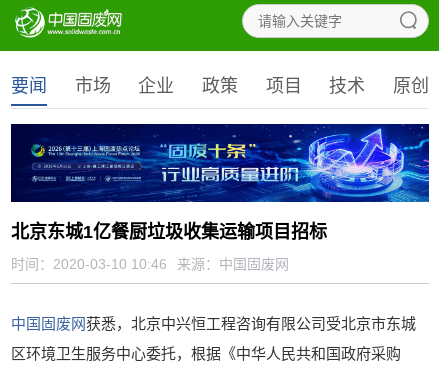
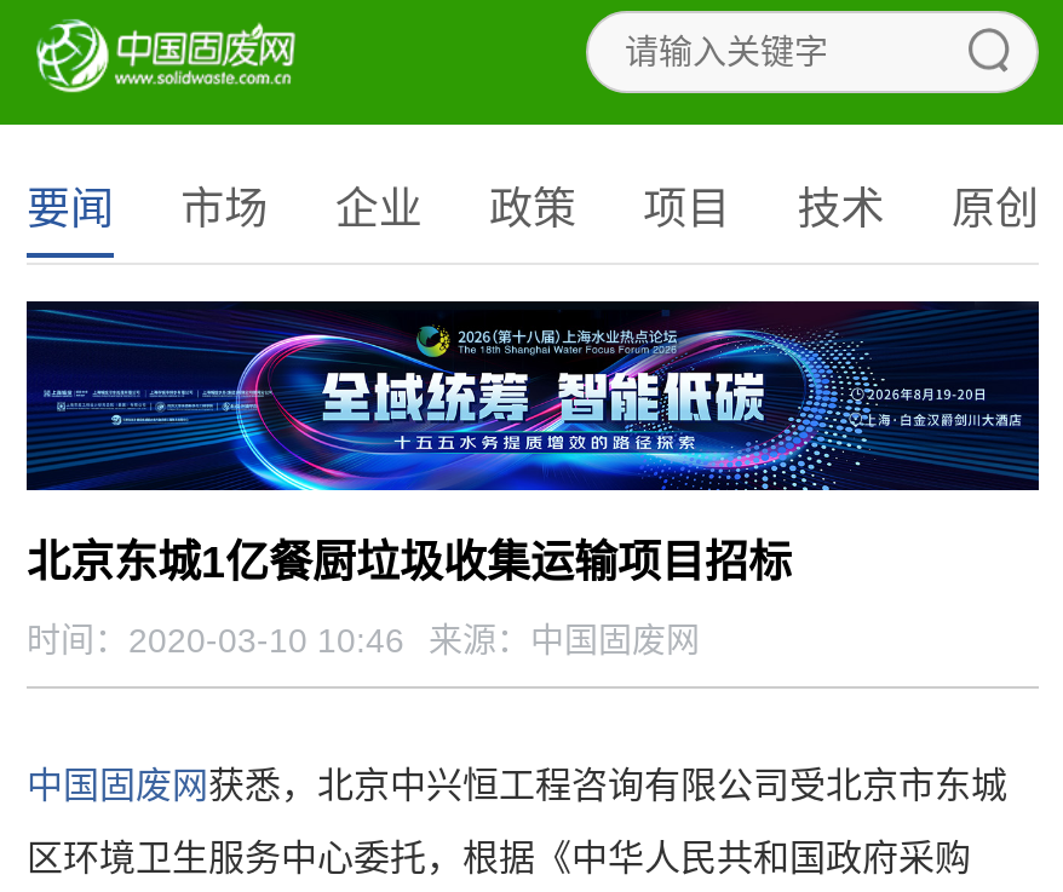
[13,124,430,203] [image] -> [27,301,1041,493] [image]

